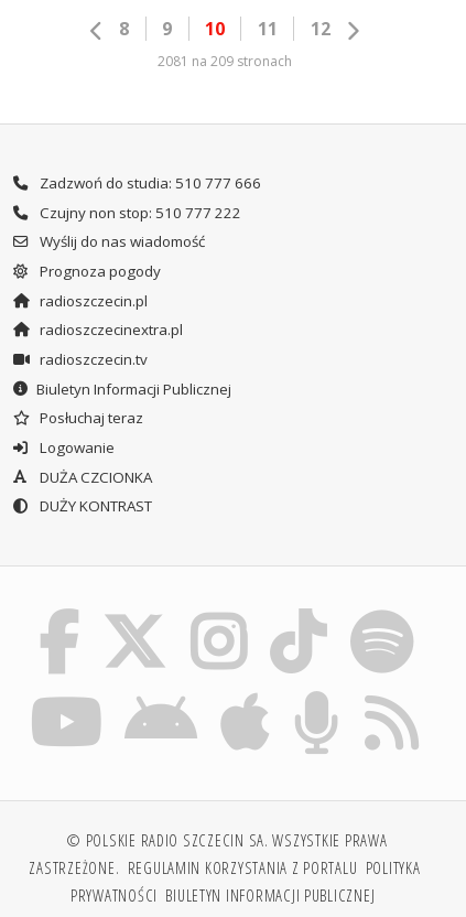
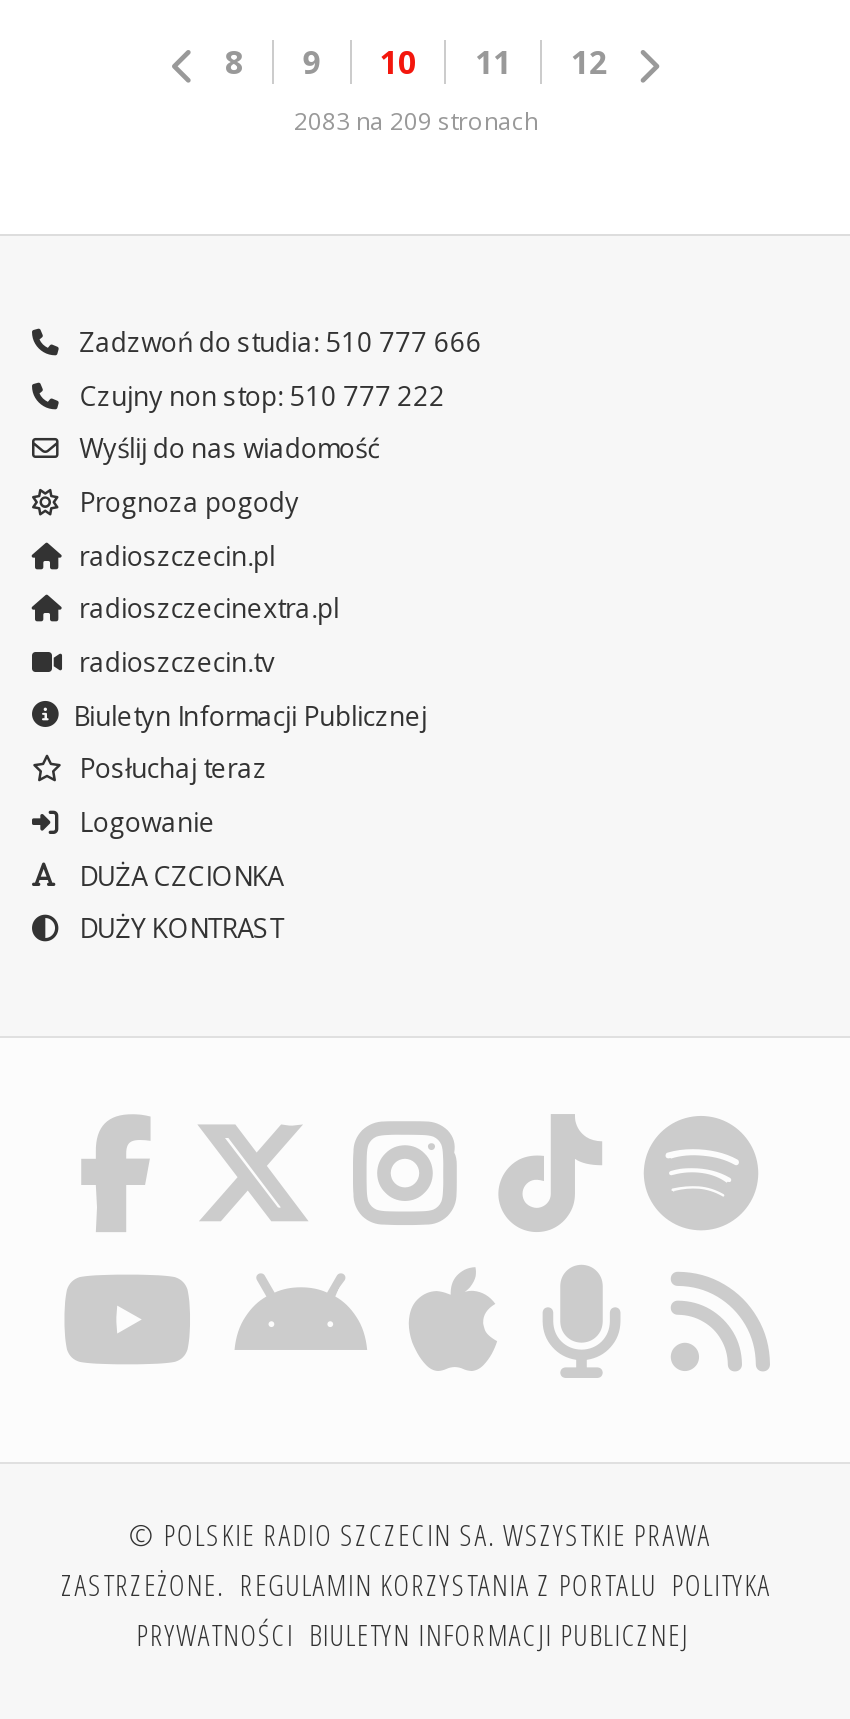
[158,51,292,70] 2081 na 209 stronach -> [294,103,538,137] 2083 na 209 stronach

